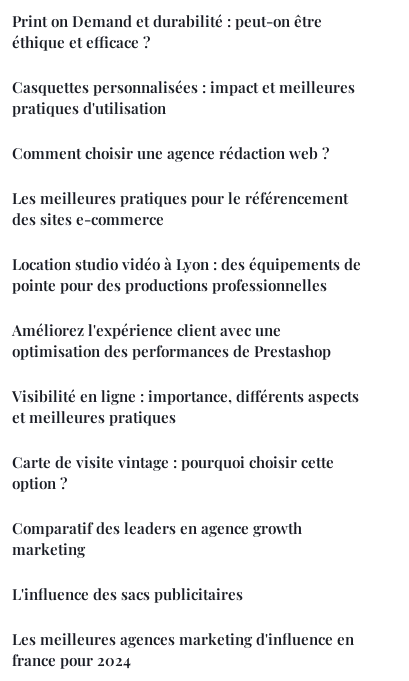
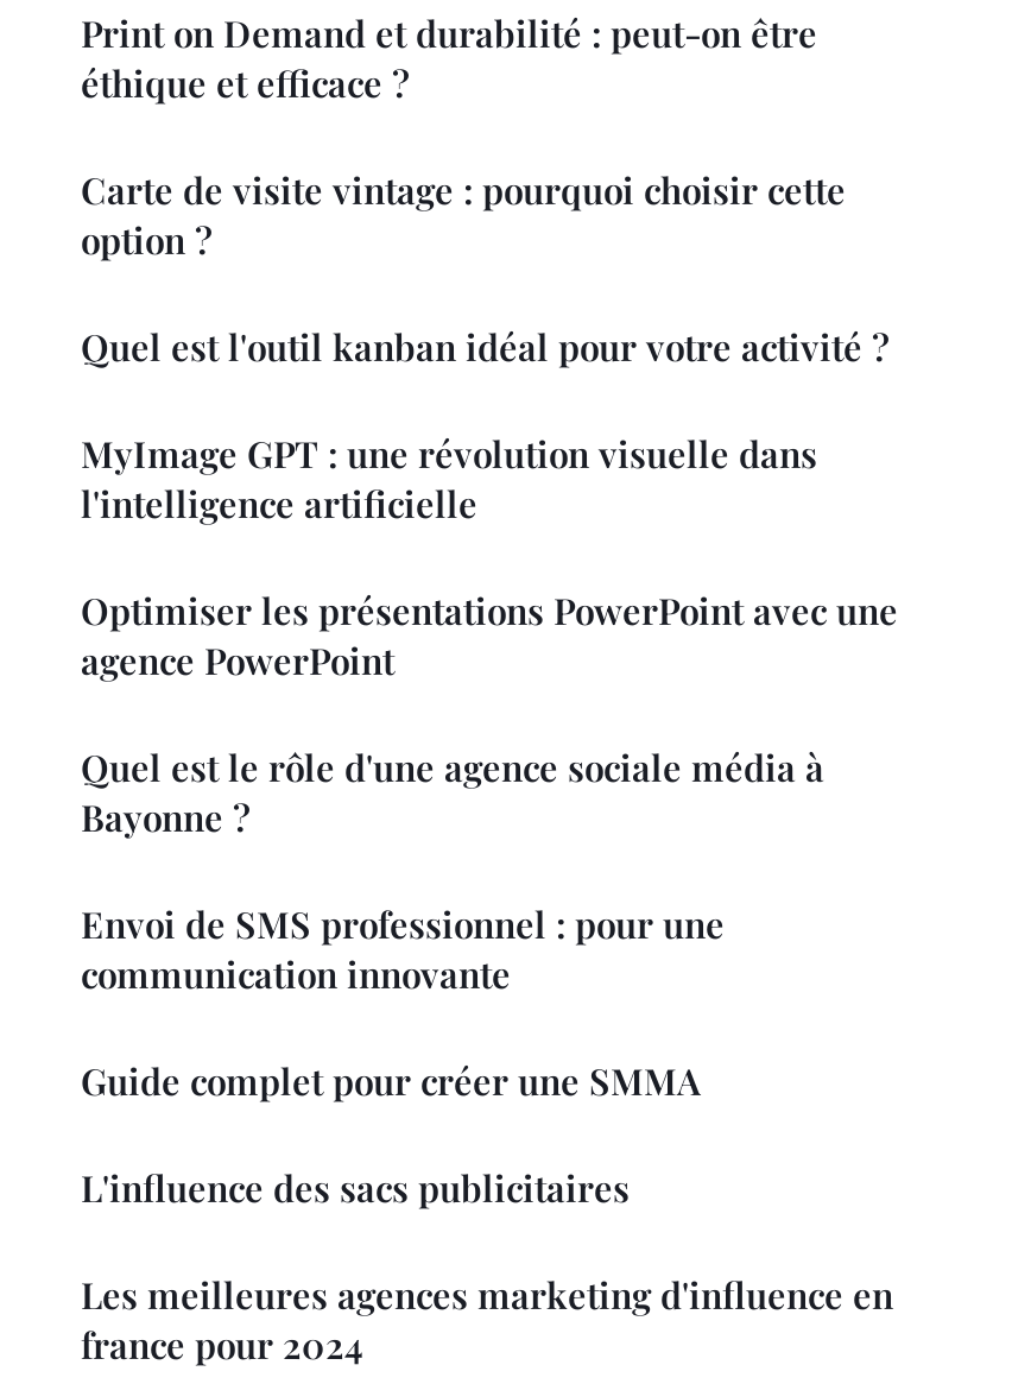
[12,77,361,427] Casquettes personnalisées : impact et meilleures | pratiques d'utilisation | Comment choisir une agence rédaction web ? | Les meilleures pratiques pour le référencement | des sites e-commerce | Location studio vidéo à Lyon : des équipements de | pointe pour des productions professionnelles | Améliorez l'expérience client avec une | optimisation des performances de Prestashop | Visibilité en ligne : importance, différents aspects | et meilleures pratiques -> none
moved [12,452,334,493] -> [81,167,846,265]: Carte de visite vintage : pourquoi choisir cette | option ?
[12,518,302,559] Comparatif des leaders en agence growth | marketing -> [81,324,898,1106] Quel est l'outil kanban idéal pour votre activité ? | MyImage GPT : une révolution visuelle dans | l'intelligence artificielle | Optimiser les présentations PowerPoint avec une | agence PowerPoint | Quel est le rôle d'une agence sociale média à | Bayonne ? | Envoi de SMS professionnel : pour une | communication innovante | Guide complet pour créer une SMMA

